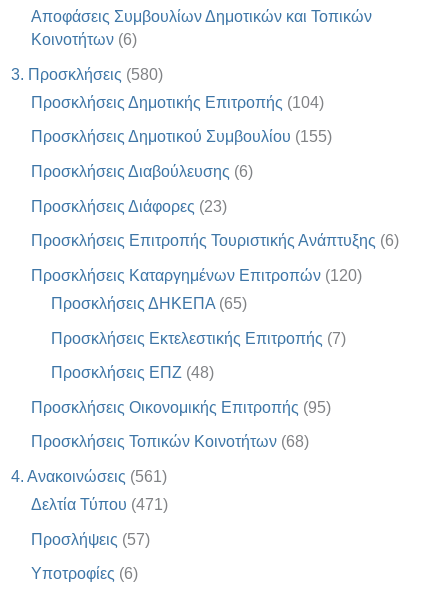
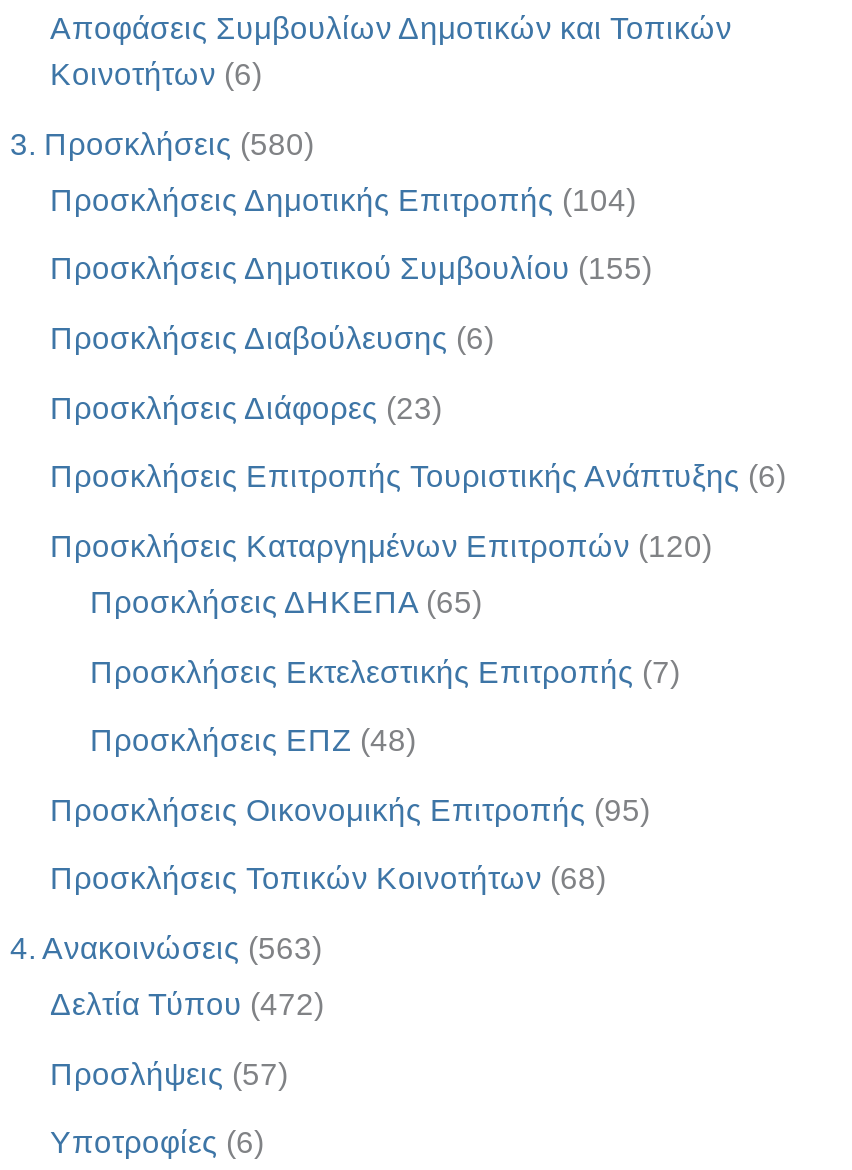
[11,468,167,485] 4. Ανακοινώσεις (561) -> [10,931,322,965] 4. Ανακοινώσεις (563)
[31,496,168,513] Δελτία Τύπου (471) -> [50,987,324,1021] Δελτία Τύπου (472)

